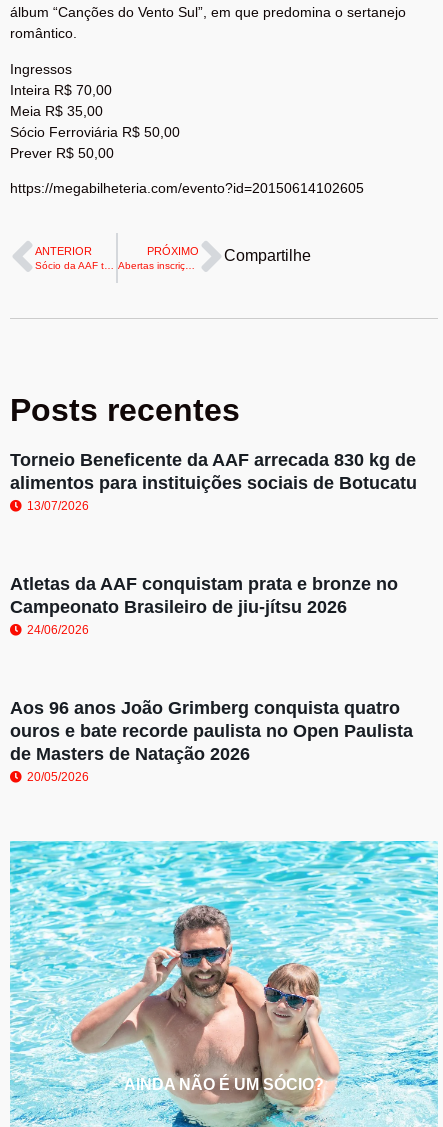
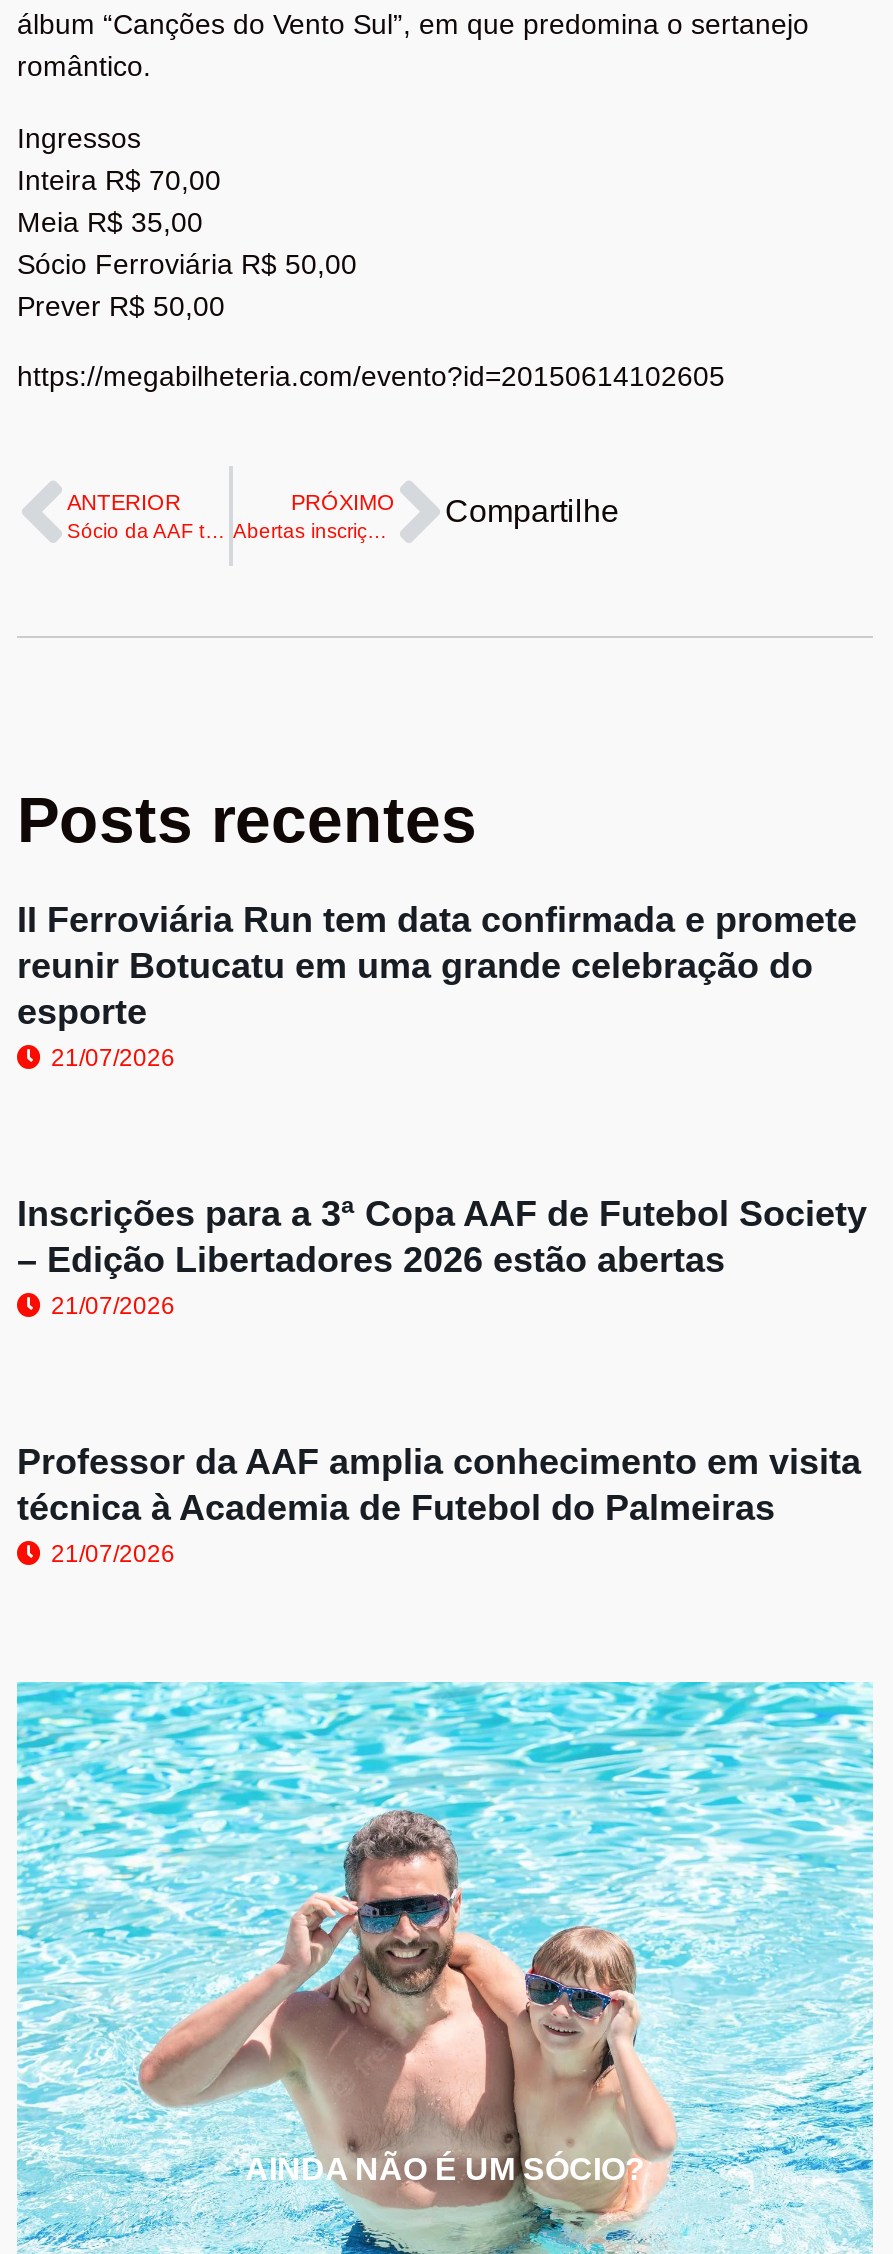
[10,450,417,513] Torneio Beneficente da AAF arrecada 830 kg de | alimentos para instituições sociais de Botucatu | 13/07/2026 -> [17,901,857,1073] II Ferroviária Run tem data confirmada e promete | reunir Botucatu em uma grande celebração do | esporte | 21/07/2026
[10,574,398,637] Atletas da AAF conquistam prata e bronze no | Campeonato Brasileiro de jiu-jítsu 2026 | 24/06/2026 -> [17,1195,867,1321] Inscrições para a 3ª Copa AAF de Futebol Society | – Edição Libertadores 2026 estão abertas | 21/07/2026
[10,698,413,784] Aos 96 anos João Grimberg conquista quatro | ouros e bate recorde paulista no Open Paulista | de Masters de Natação 2026 | 20/05/2026 -> [17,1443,861,1569] Professor da AAF amplia conhecimento em visita | técnica à Academia de Futebol do Palmeiras | 21/07/2026

